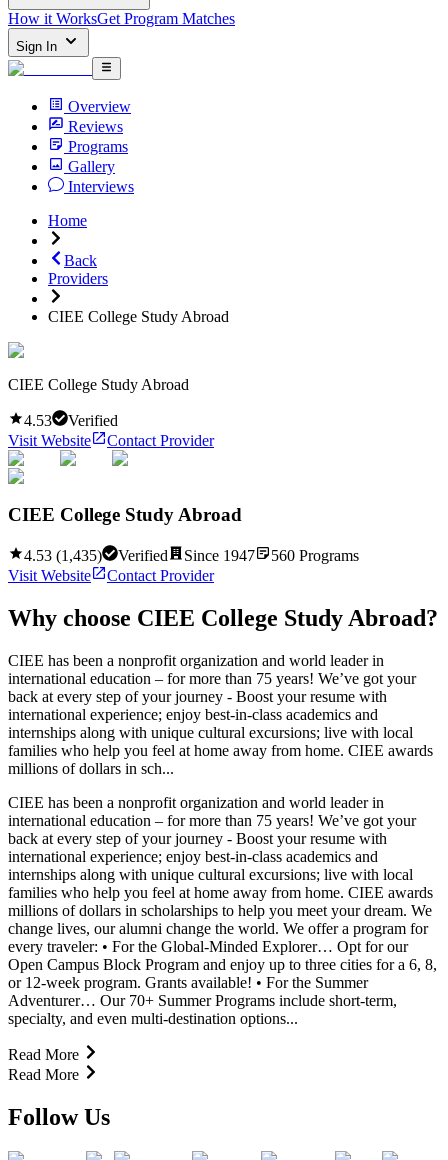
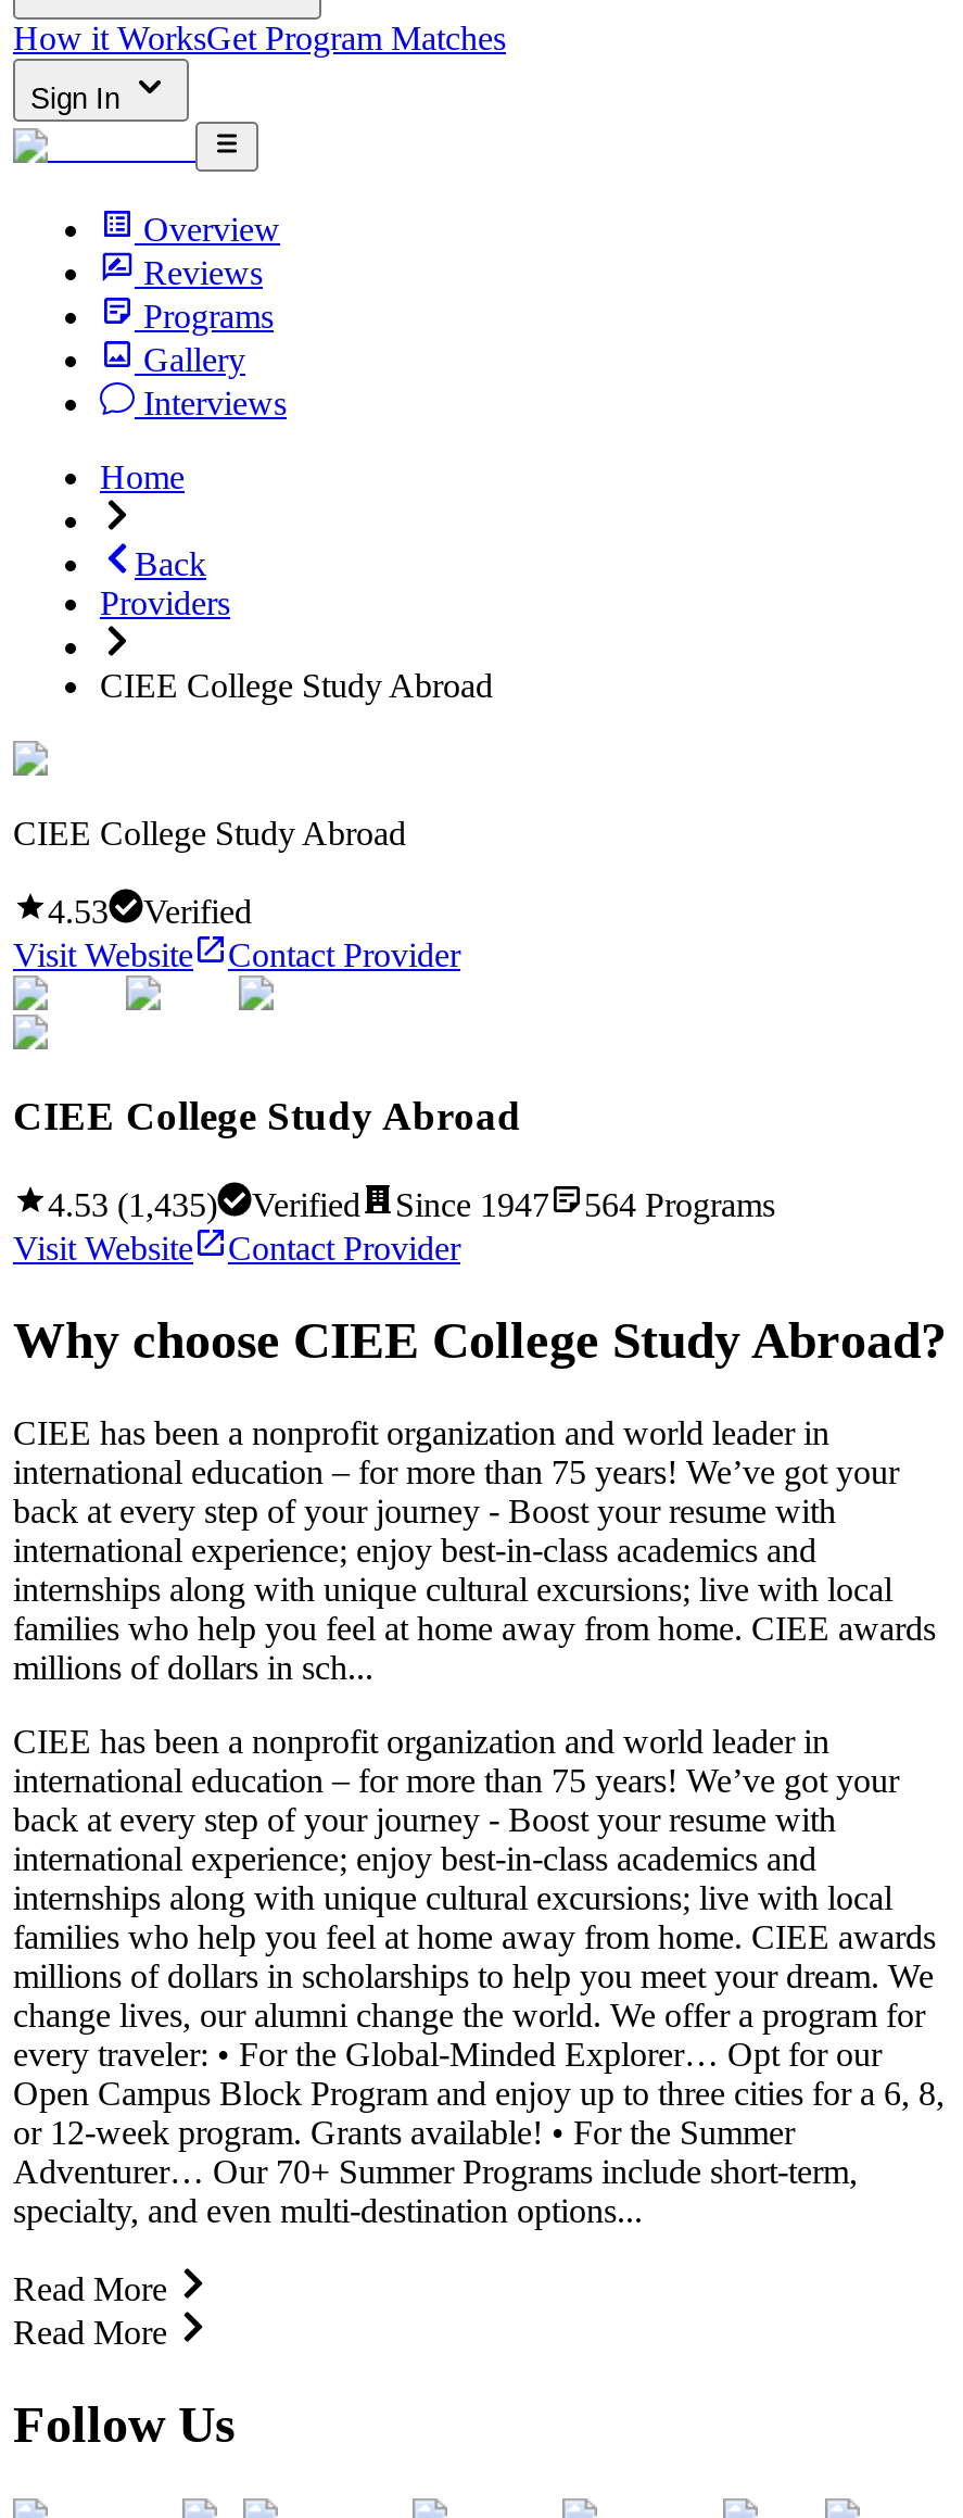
[24,547,359,564] 4.53 (1,435) Verified Since 1947 560 Programs -> [48,1186,775,1223] 4.53 (1,435) Verified Since 1947 564 Programs

